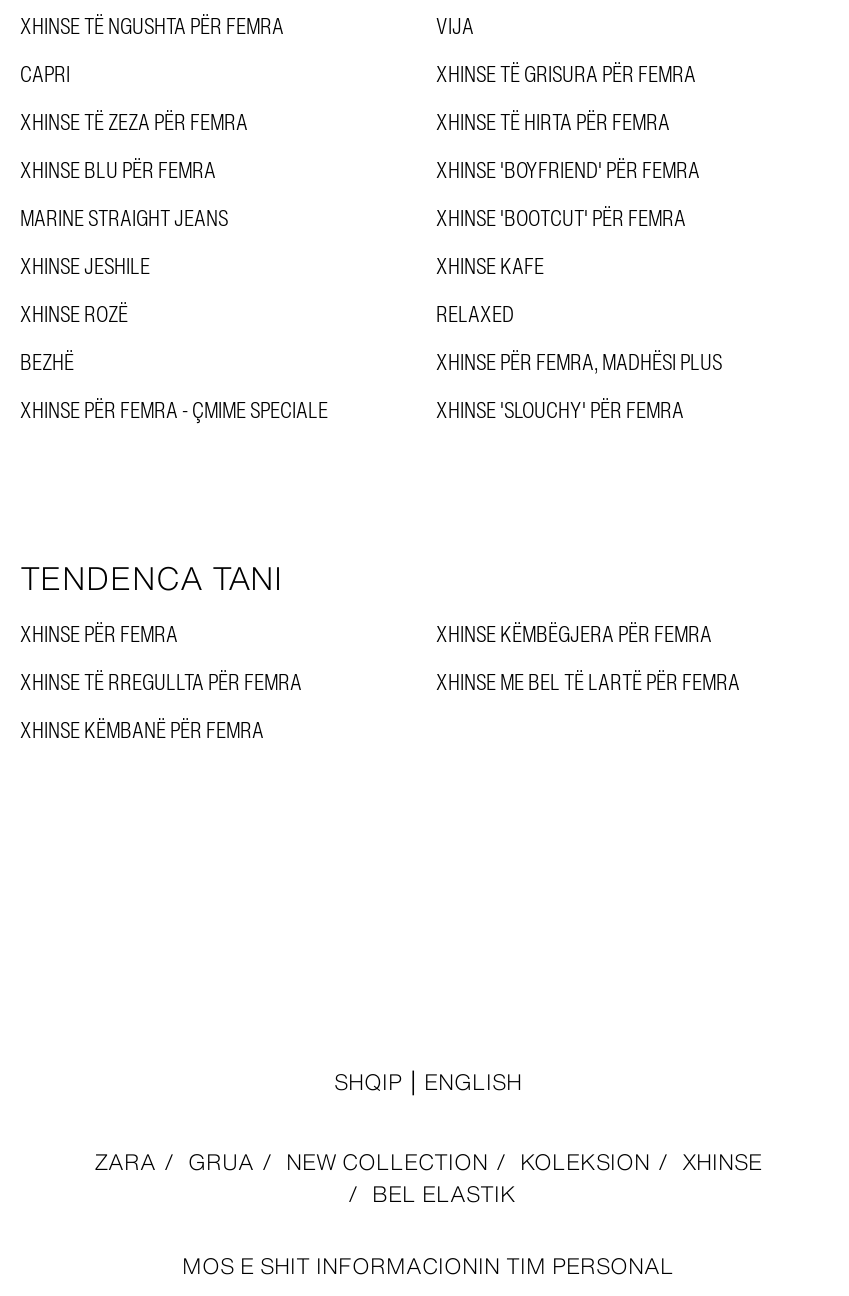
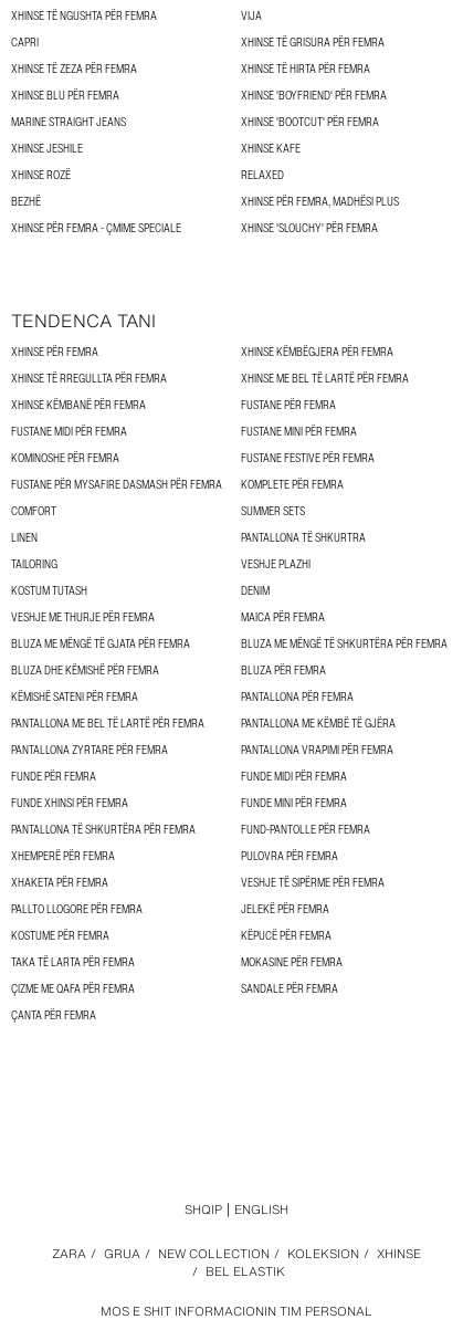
none -> [11,396,448,1024] FUSTANE PËR FEMRA | FUSTANE MIDI PËR FEMRA | FUSTANE MINI PËR FEMRA | KOMINOSHE PËR FEMRA | FUSTANE FESTIVE PËR FEMRA | FUSTANE PËR MYSAFIRE DASMASH PËR FEMRA | KOMPLETE PËR FEMRA | COMFORT | SUMMER SETS | LINEN | PANTALLONA TË SHKURTRA | TAILORING | VESHJE PLAZHI | KOSTUM TUTASH | DENIM | VESHJE ME THURJE PËR FEMRA | MAICA PËR FEMRA | BLUZA ME MËNGË TË GJATA PËR FEMRA | BLUZA ME MËNGË TË SHKURTËRA PËR FEMRA | BLUZA DHE KËMISHË PËR FEMRA | BLUZA PËR FEMRA | KËMISHË SATENI PËR FEMRA | PANTALLONA PËR FEMRA | PANTALLONA ME BEL TË LARTË PËR FEMRA | PANTALLONA ME KËMBË TË GJËRA | PANTALLONA ZYRTARE PËR FEMRA | PANTALLONA VRAPIMI PËR FEMRA | FUNDE PËR FEMRA | FUNDE MIDI PËR FEMRA | FUNDE XHINSI PËR FEMRA | FUNDE MINI PËR FEMRA | PANTALLONA TË SHKURTËRA PËR FEMRA | FUND-PANTOLLE PËR FEMRA | XHEMPERË PËR FEMRA | PULOVRA PËR FEMRA | XHAKETA PËR FEMRA | VESHJE TË SIPËRME PËR FEMRA | PALLTO LLOGORE PËR FEMRA | JELEKË PËR FEMRA | KOSTUME PËR FEMRA | KËPUCË PËR FEMRA | TAKA TË LARTA PËR FEMRA | MOKASINE PËR FEMRA | ÇIZME ME QAFA PËR FEMRA | SANDALE PËR FEMRA | ÇANTA PËR FEMRA

